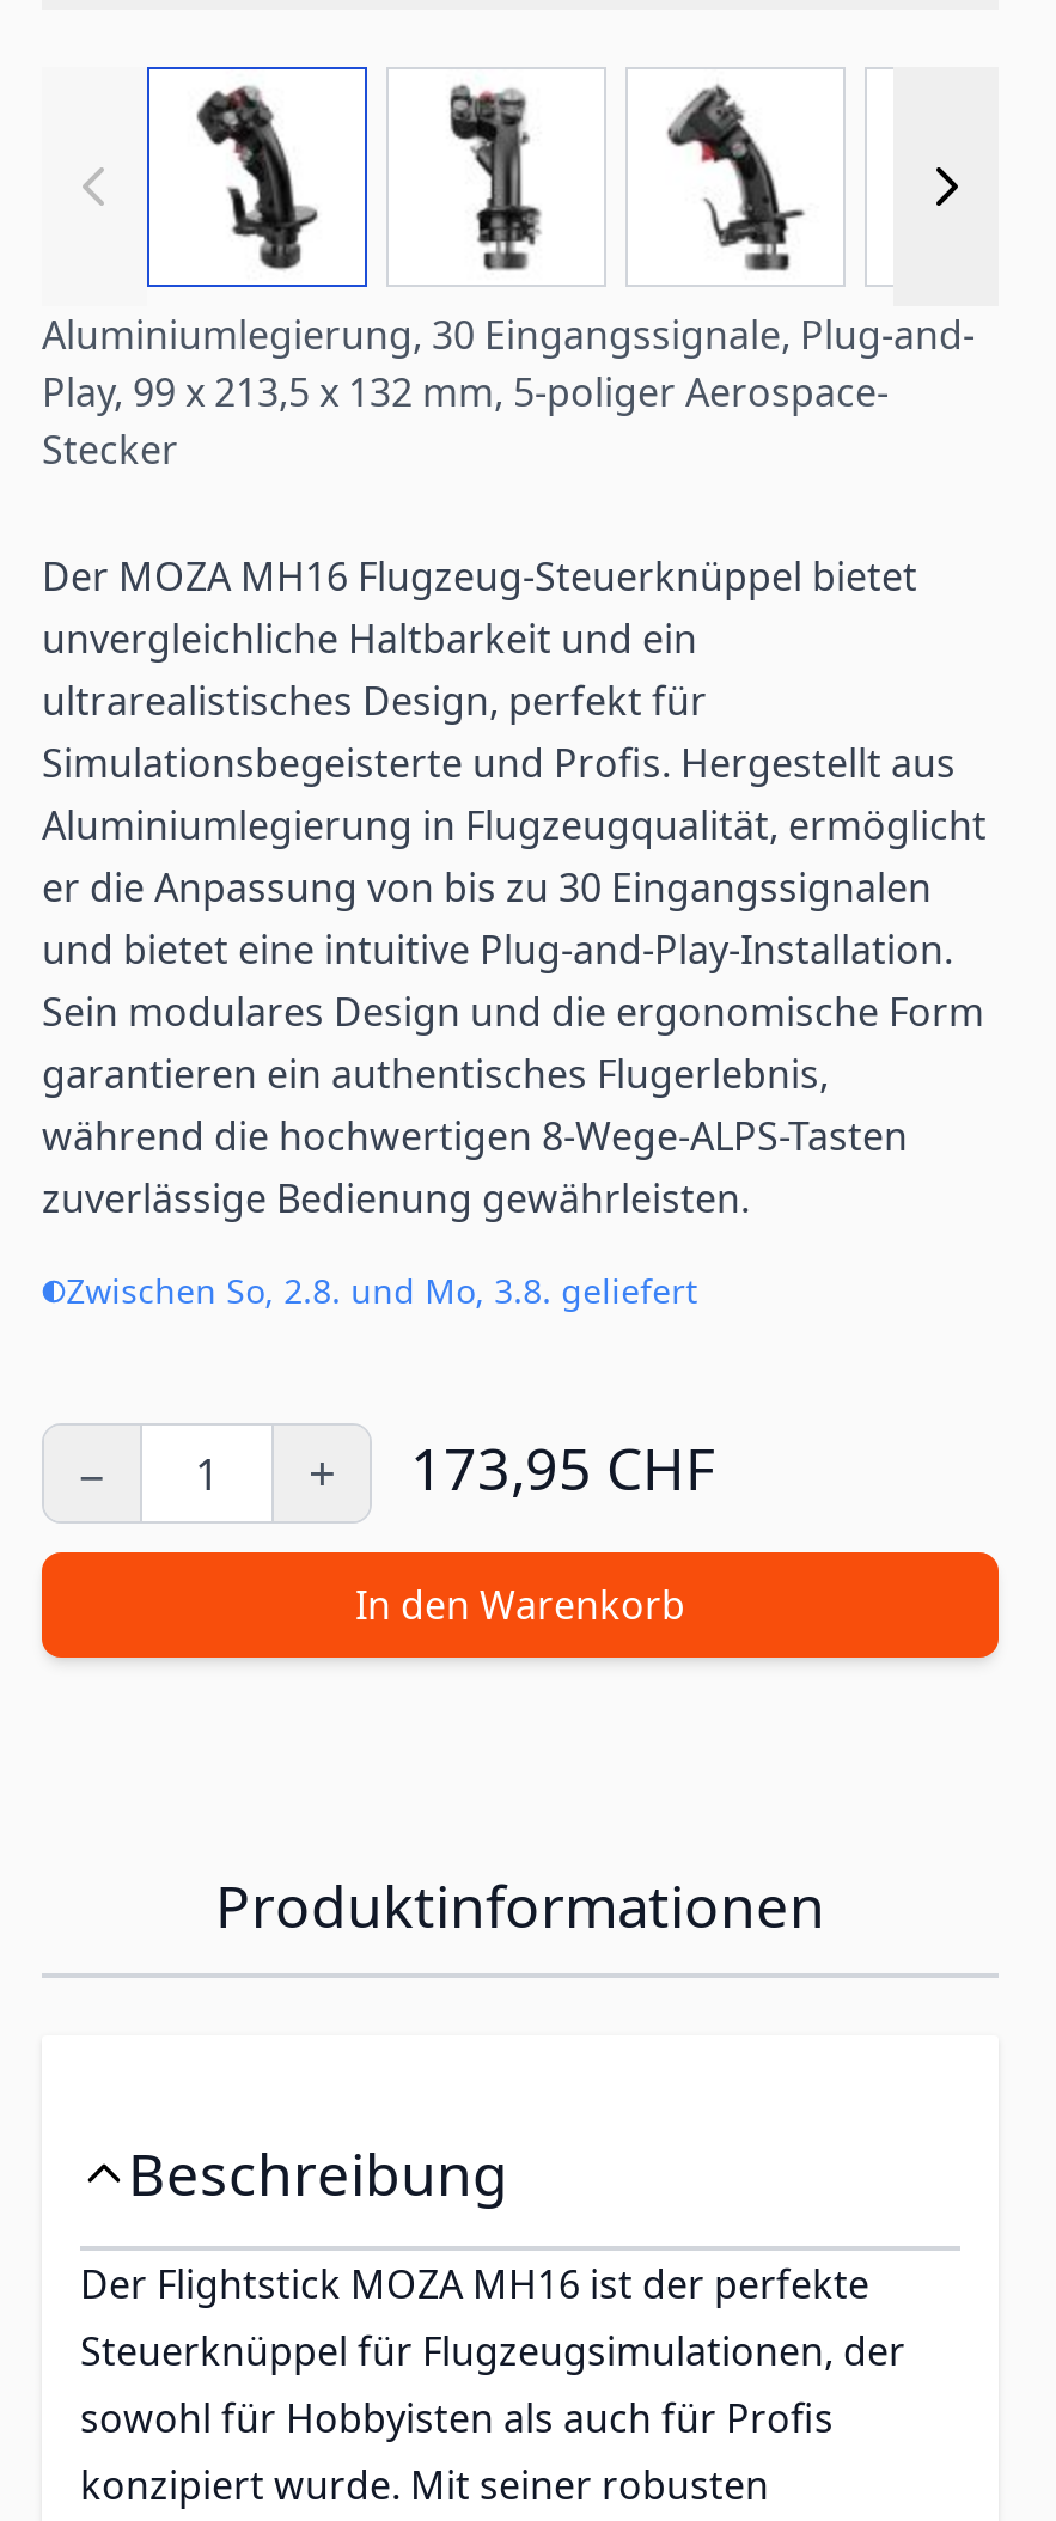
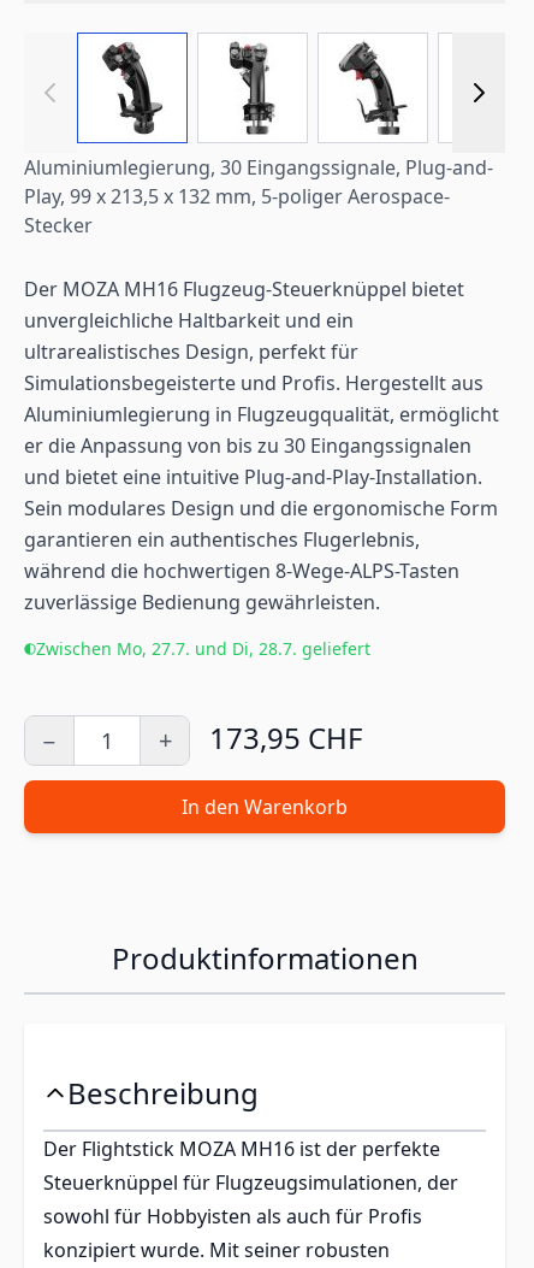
[66,1269,697,1314] Zwischen So, 2.8. und Mo, 3.8. geliefert -> [36,637,371,660] Zwischen Mo, 27.7. und Di, 28.7. geliefert

